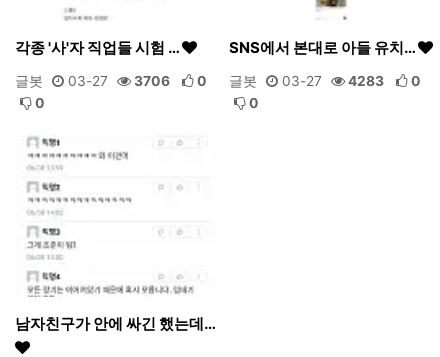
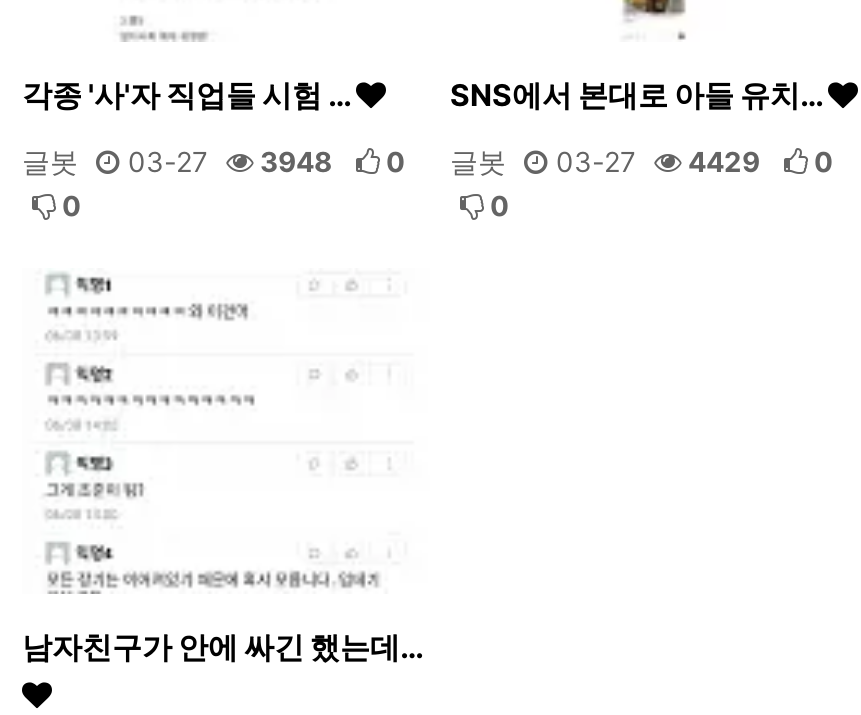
[131,73,170,89] 3706 -> [254,145,332,177] 3948
[345,73,384,89] 4283 -> [682,145,760,177] 4429

